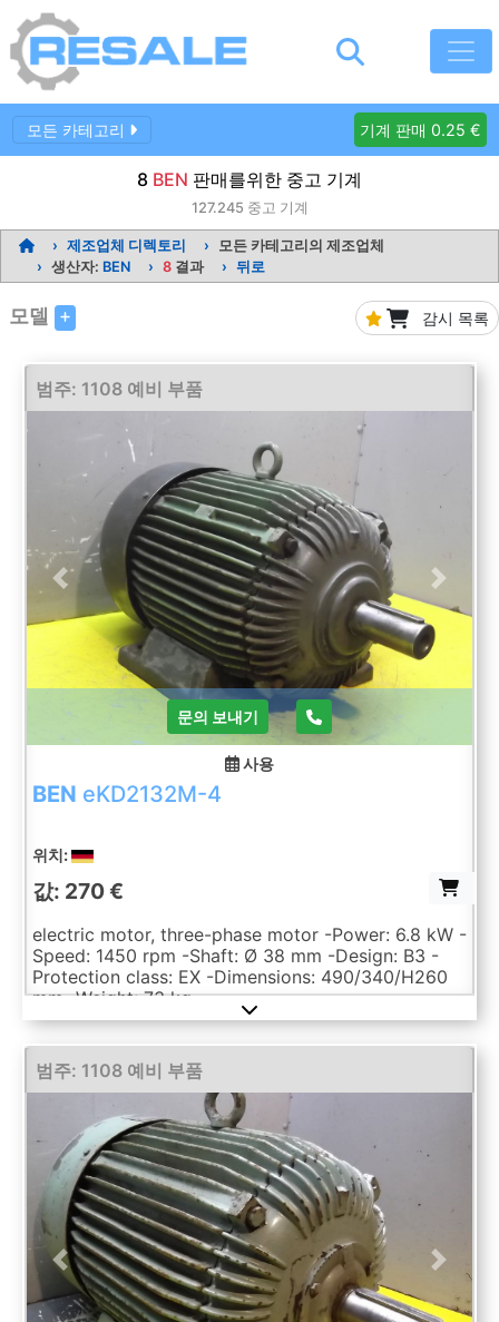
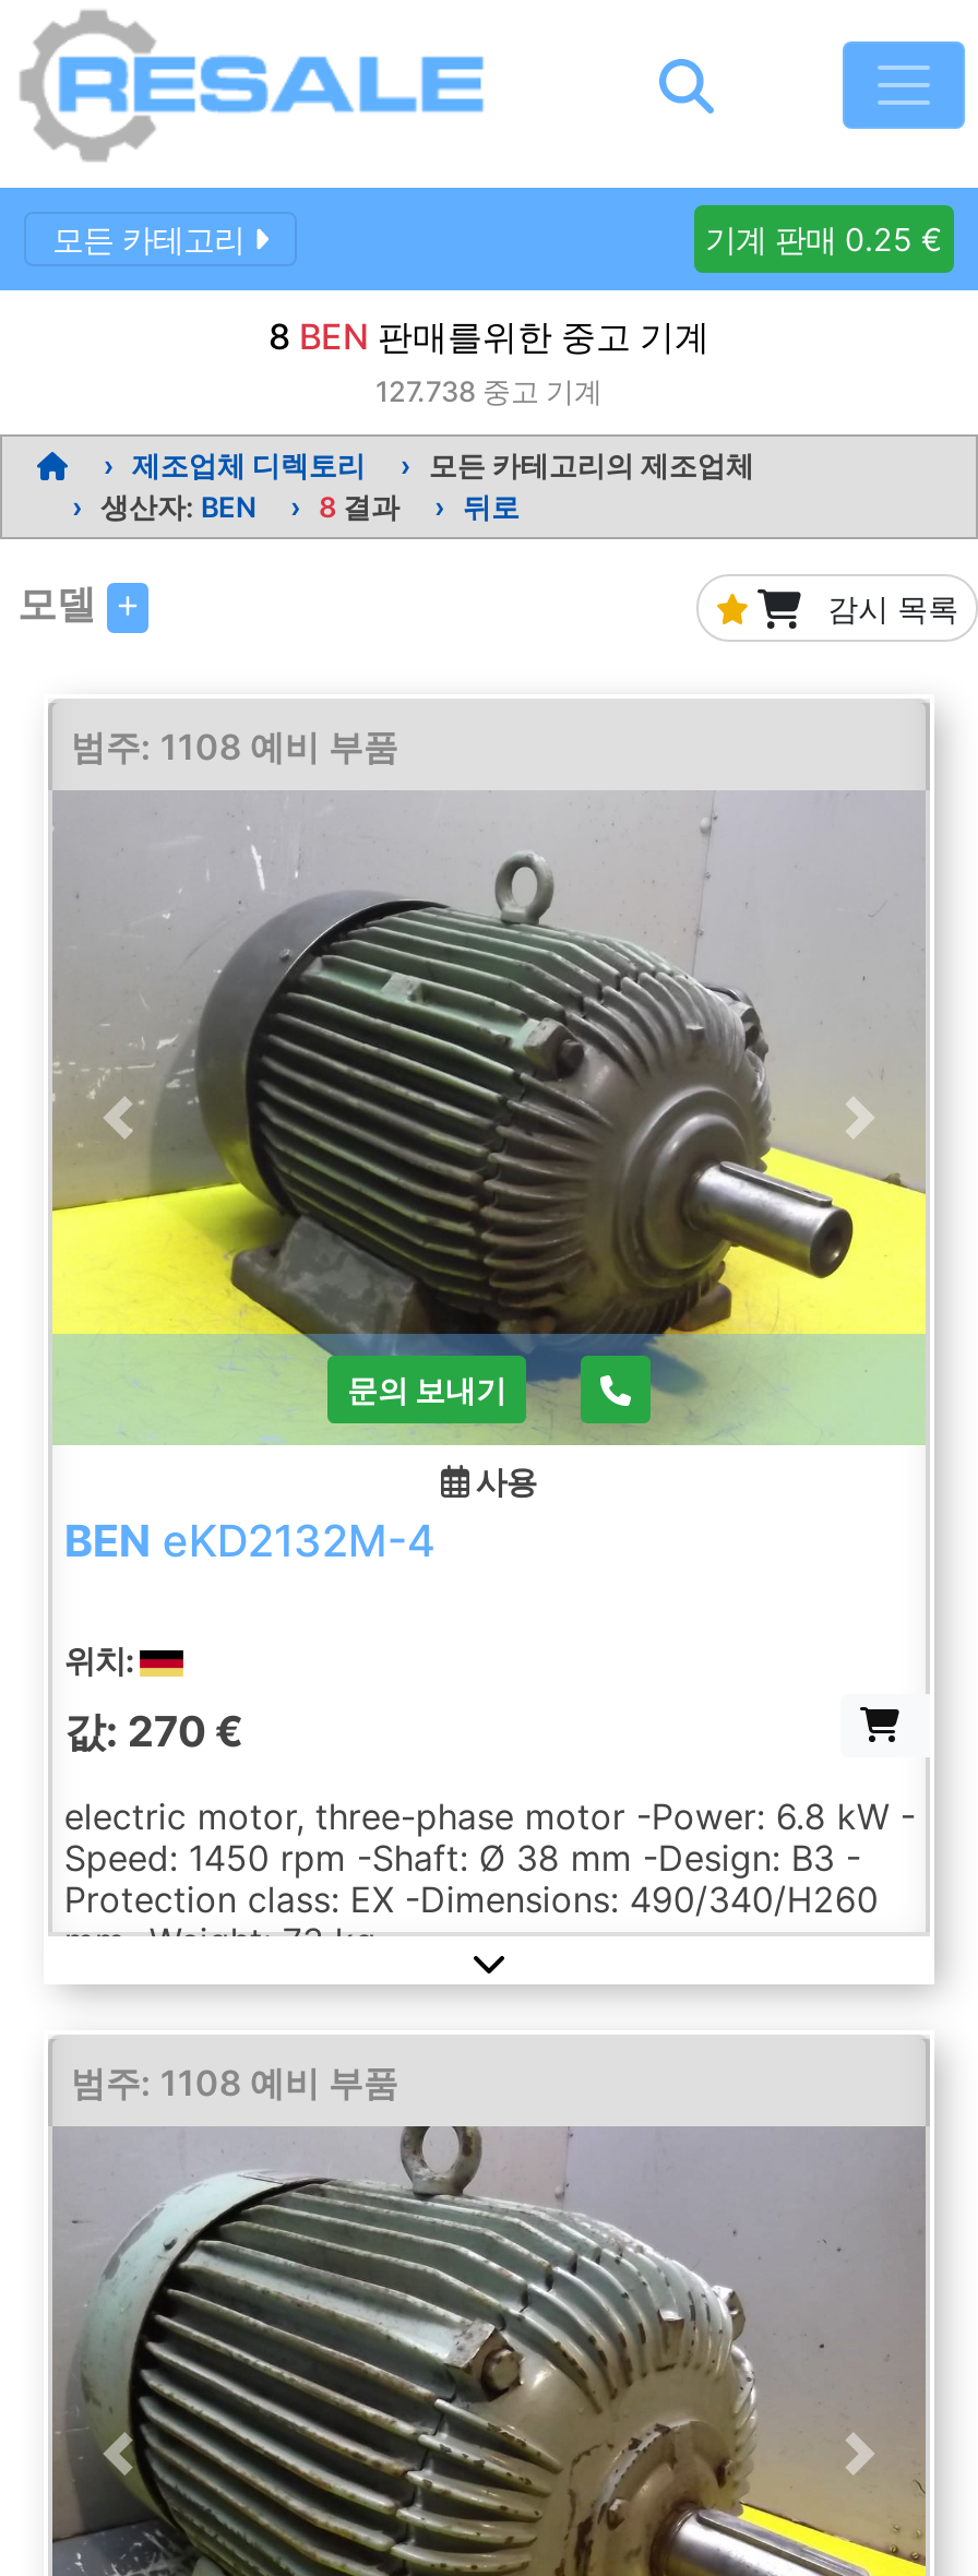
[191,199,308,216] 127.245 중고 기계 -> [375,375,603,408] 127.738 중고 기계

